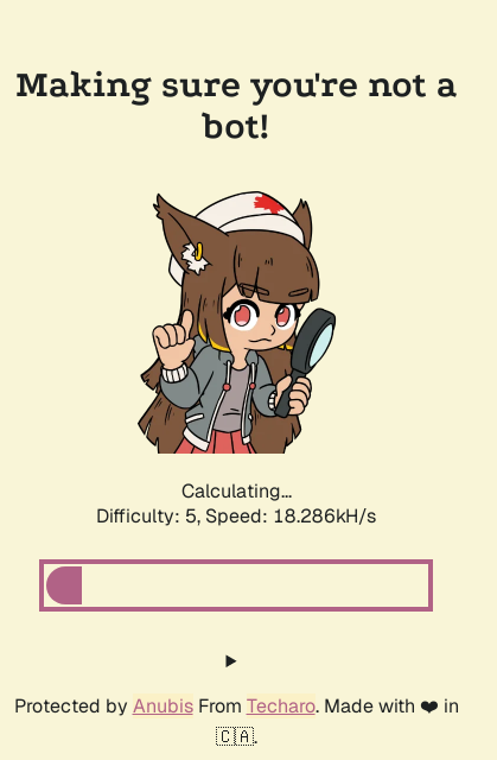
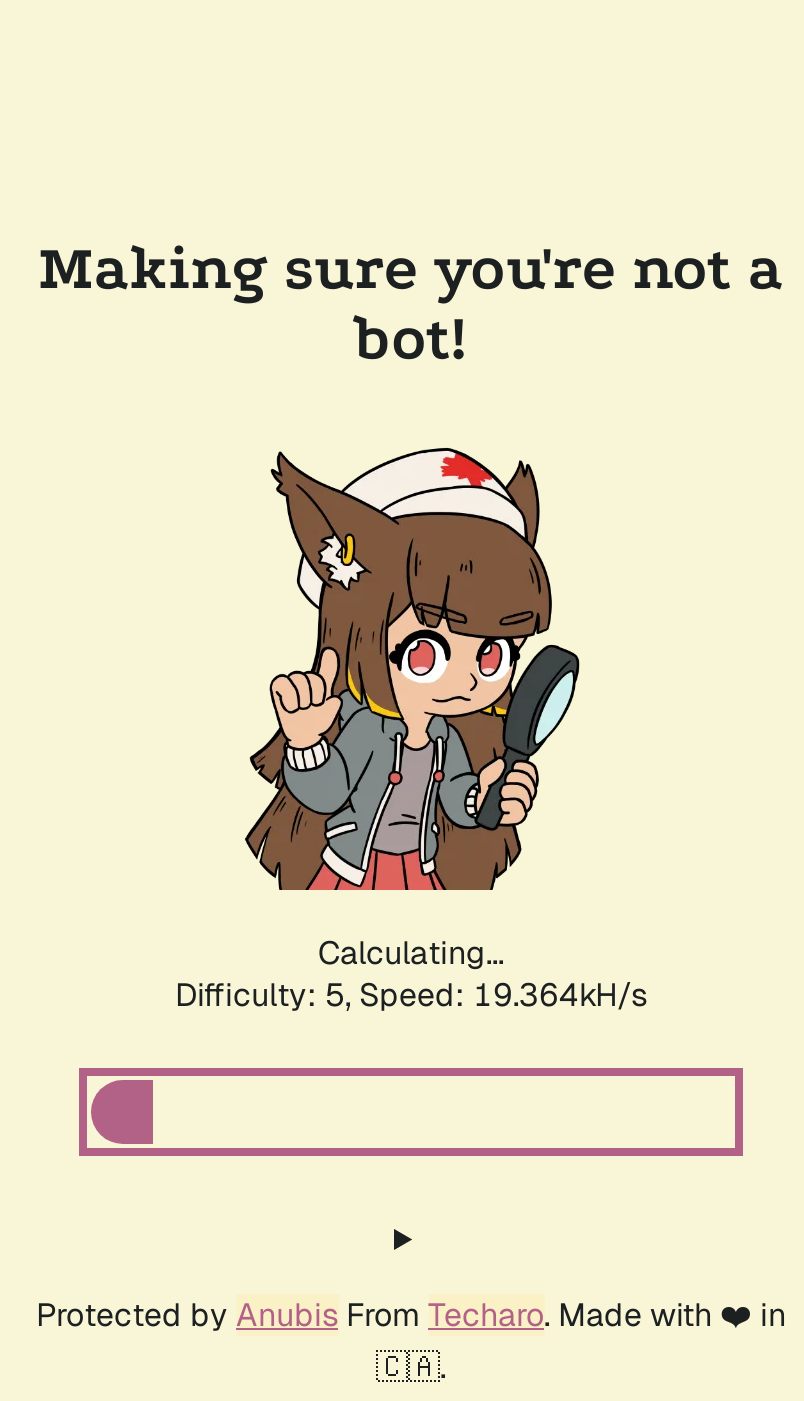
[96,503,376,528] Difficulty: 5, Speed: 18.286kH/s -> [175,974,647,1016] Difficulty: 5, Speed: 19.364kH/s

